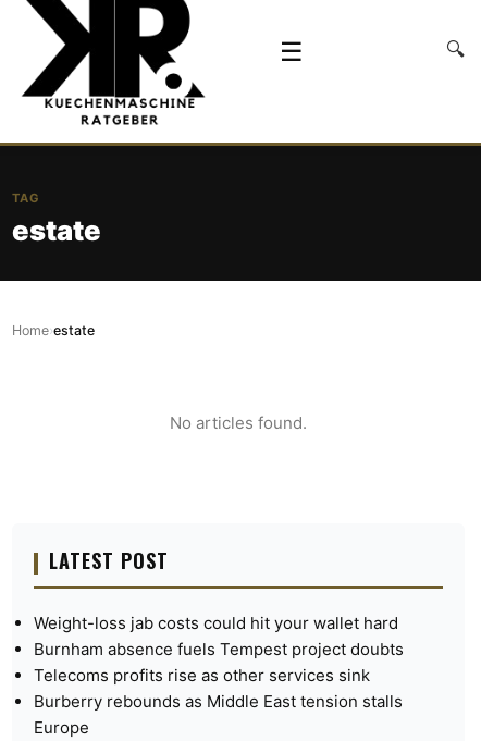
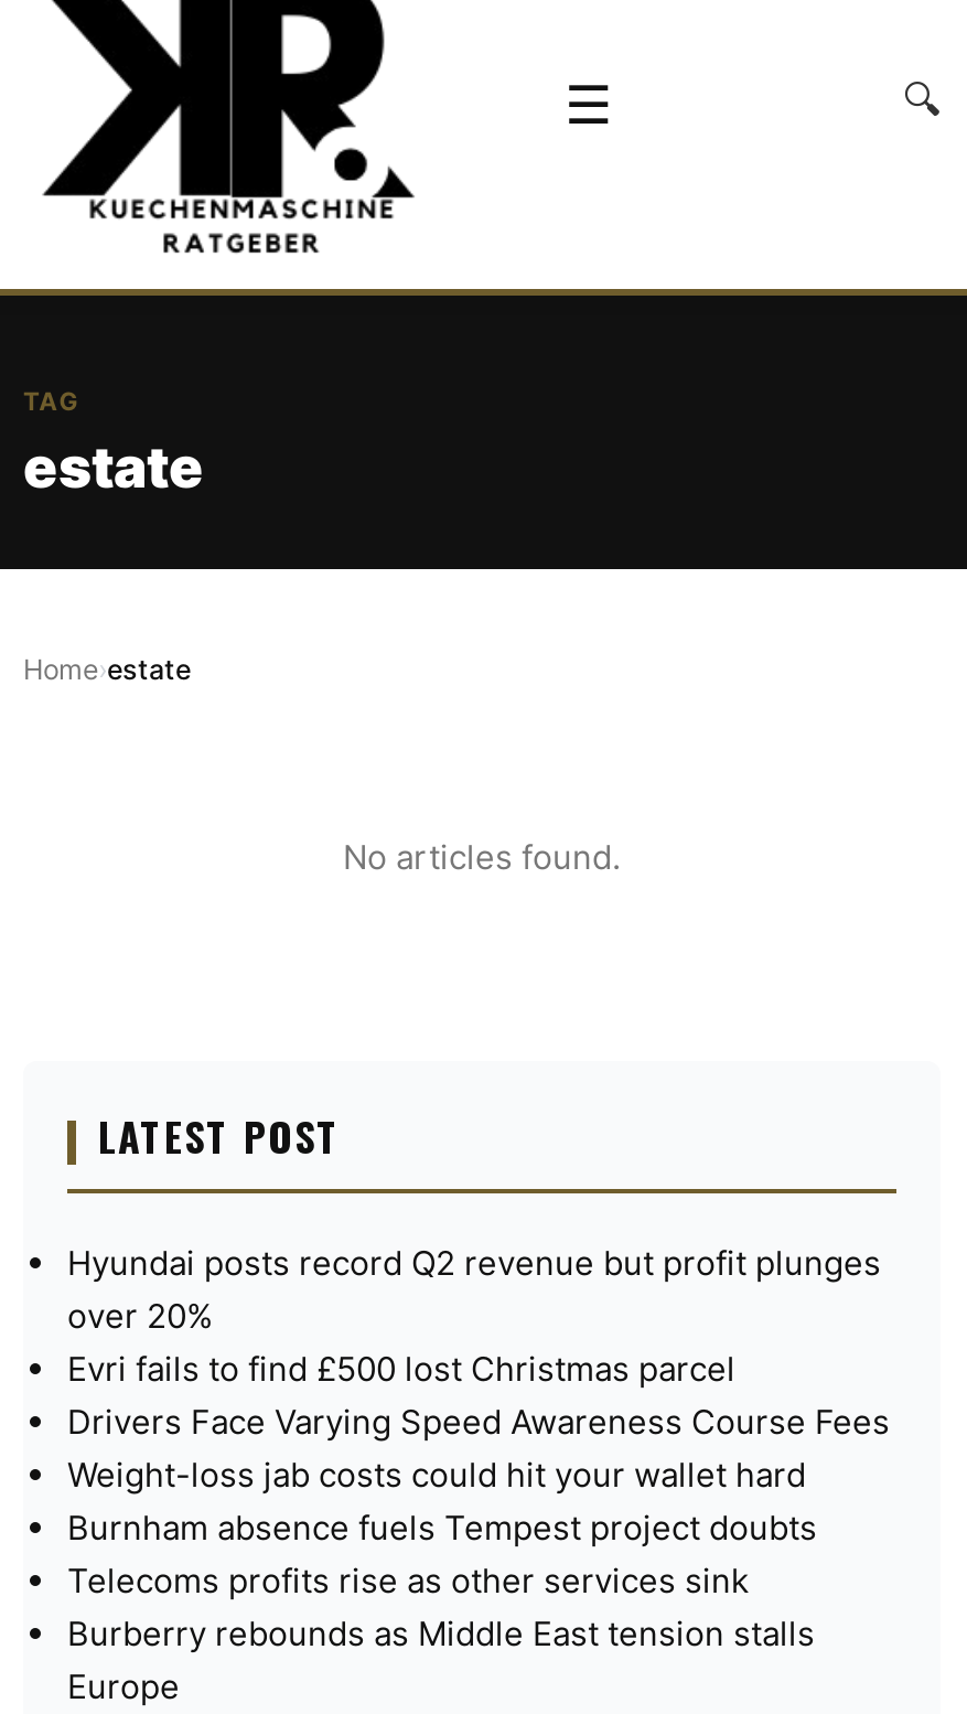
none -> [67,1243,890,1443] Hyundai posts record Q2 revenue but profit plunges | over 20% | Evri fails to find £500 lost Christmas parcel | Drivers Face Varying Speed Awareness Course Fees

